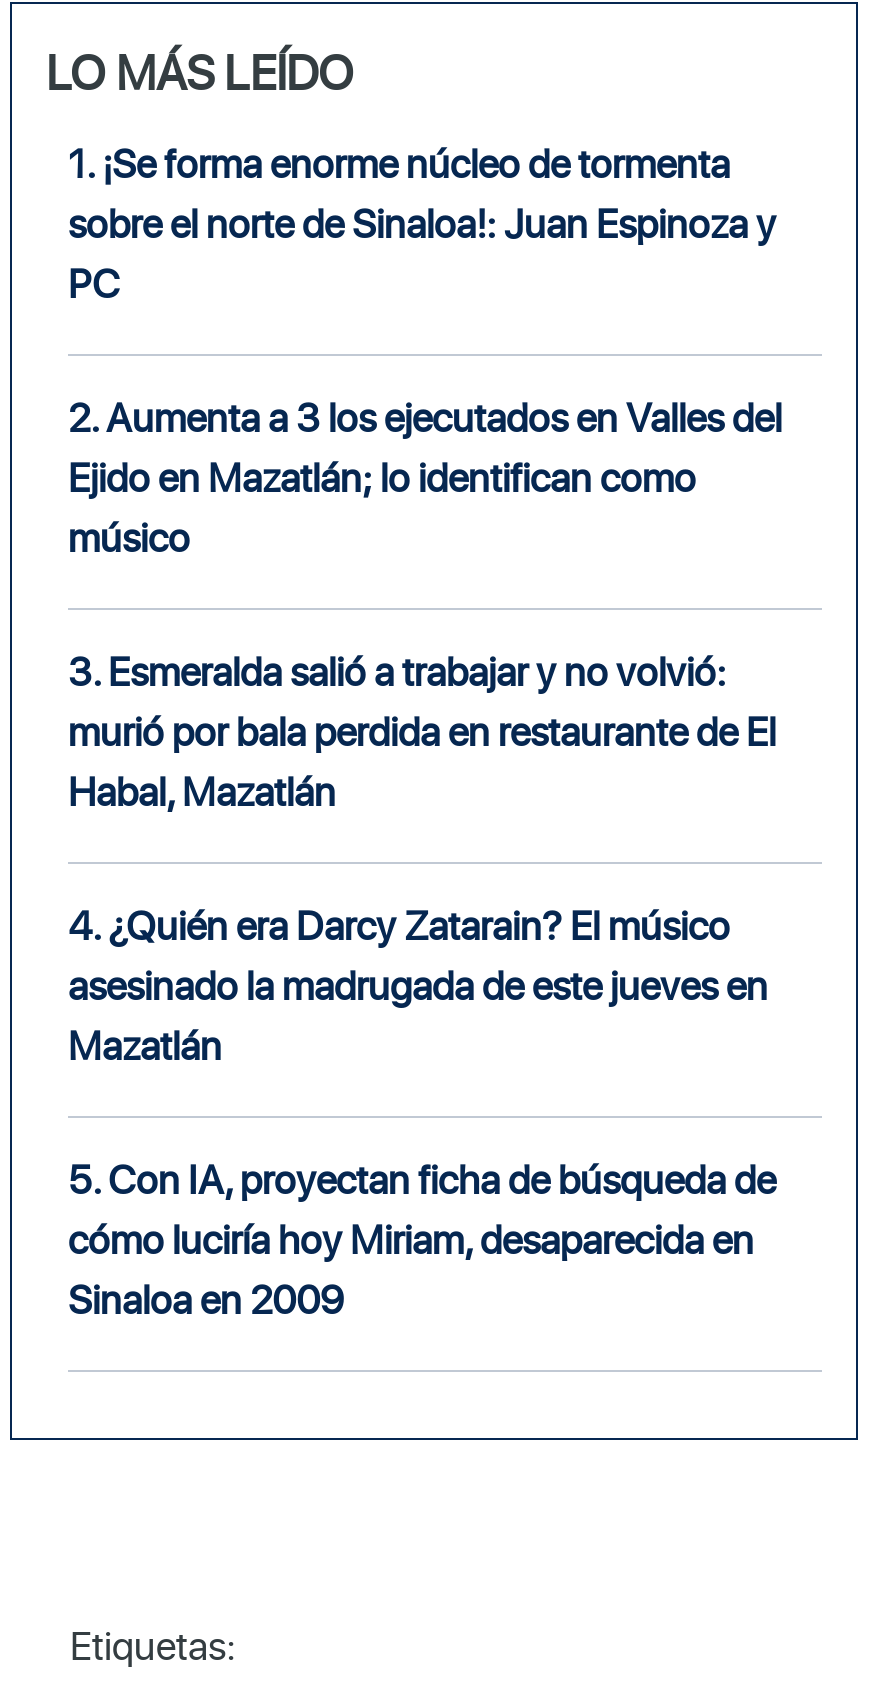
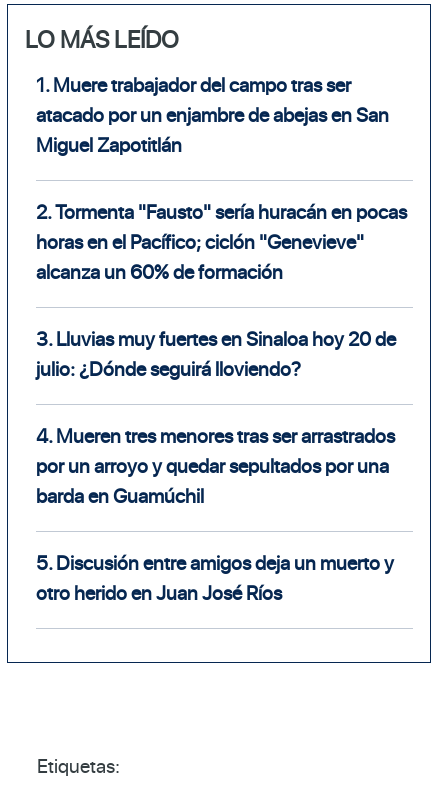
[68,140,776,308] 1. ¡Se forma enorme núcleo de tormenta | sobre el norte de Sinaloa!: Juan Espinoza y | PC -> [36,73,389,157] 1. Muere trabajador del campo tras ser | atacado por un enjambre de abejas en San | Miguel Zapotitlán
[68,394,782,562] 2.Aumenta a 3 los ejecutados en Valles del | Ejido en Mazatlán; lo identifican como | músico -> [36,200,407,284] 2.Tormenta "Fausto" sería huracán en pocas | horas en el Pacífico; ciclón "Genevieve" | alcanza un 60% de formación
[68,648,776,816] 3. Esmeralda salió a trabajar y no volvió: | murió por bala perdida en restaurante de El | Habal, Mazatlán -> [36,327,396,381] 3.Lluvias muy fuertes en Sinaloa hoy 20 de | julio: ¿Dónde seguirá lloviendo?
[68,902,768,1070] 4. ¿Quién era Darcy Zatarain? El músico | asesinado la madrugada de este jueves en | Mazatlán -> [36,424,395,508] 4. Mueren tres menores tras ser arrastrados | por un arroyo y quedar sepultados por una | barda en Guamúchil
[68,1156,776,1324] 5. Con IA, proyectan ficha de búsqueda de | cómo luciría hoy Miriam, desaparecida en | Sinaloa en 2009 -> [36,551,394,605] 5.Discusión entre amigos deja un muerto y | otro herido en Juan José Ríos

